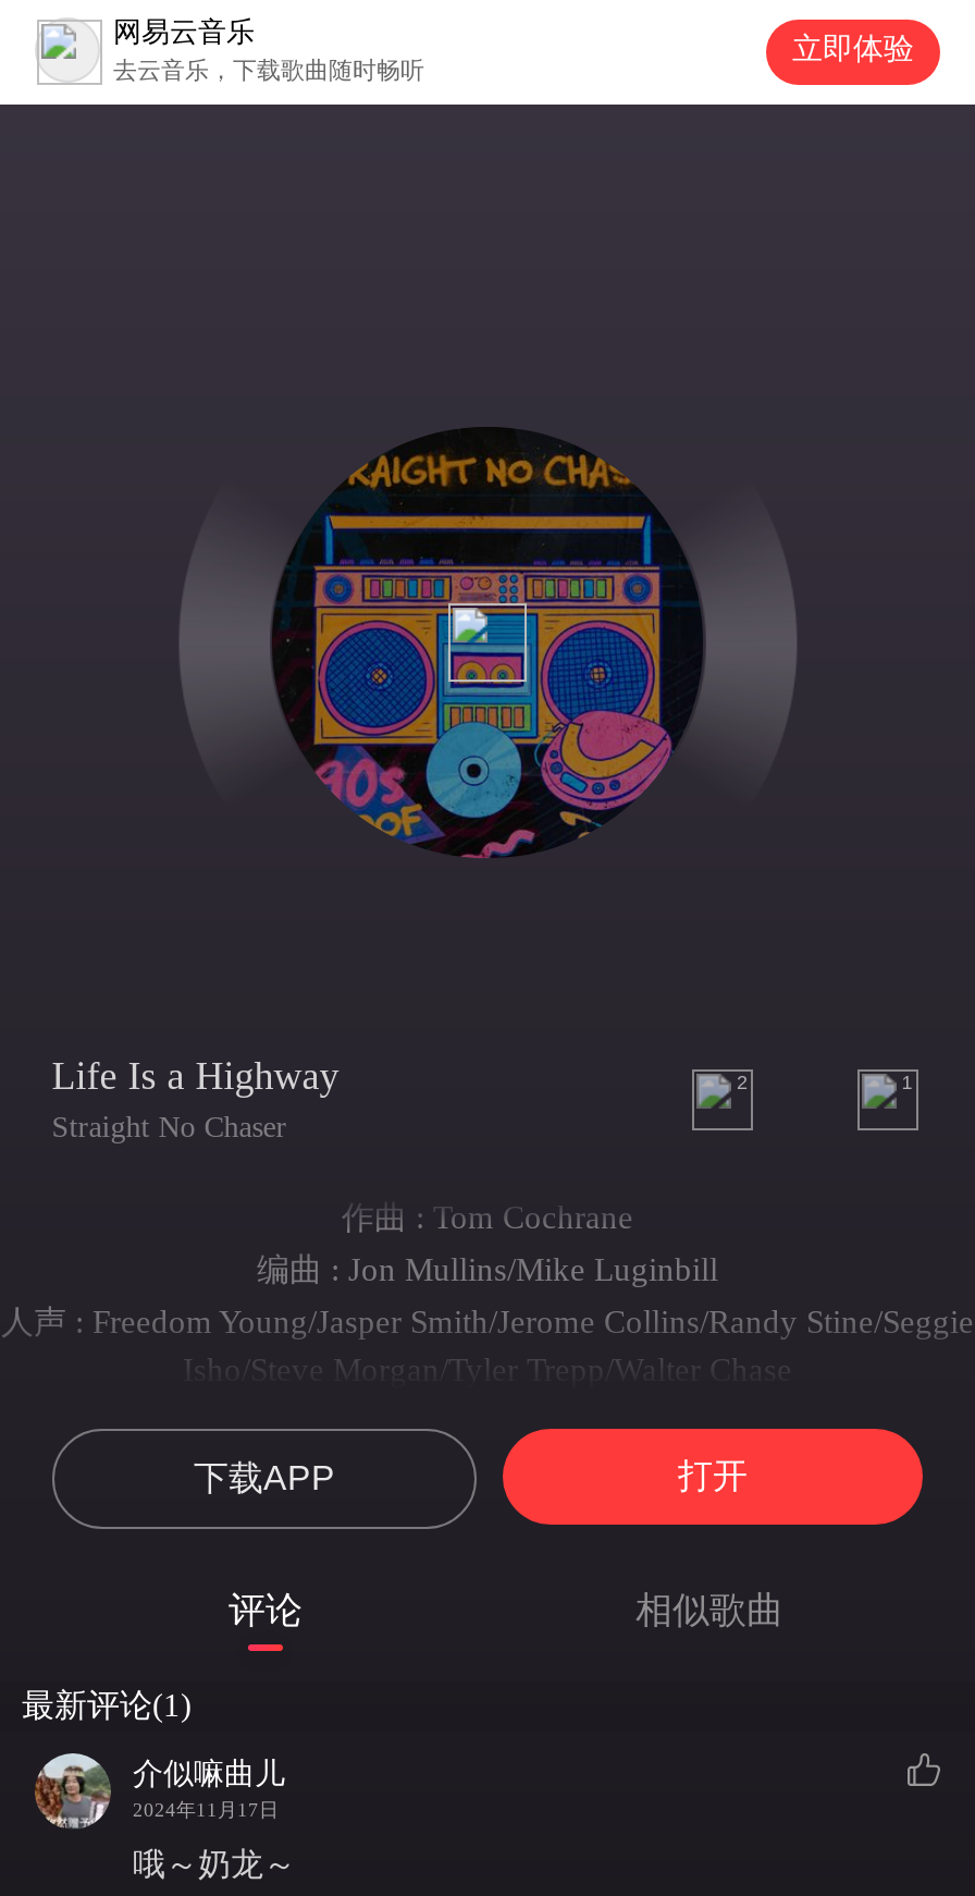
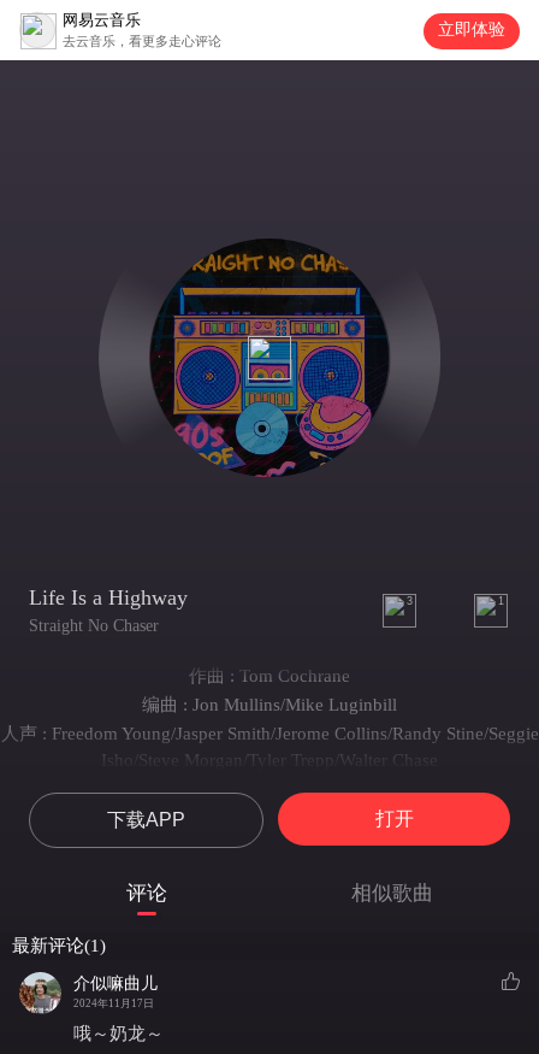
[113,57,424,83] 去云音乐，下载歌曲随时畅听 -> [63,34,221,48] 去云音乐，看更多走心评论
[737,1071,748,1093] 2 -> [407,595,413,607] 3

